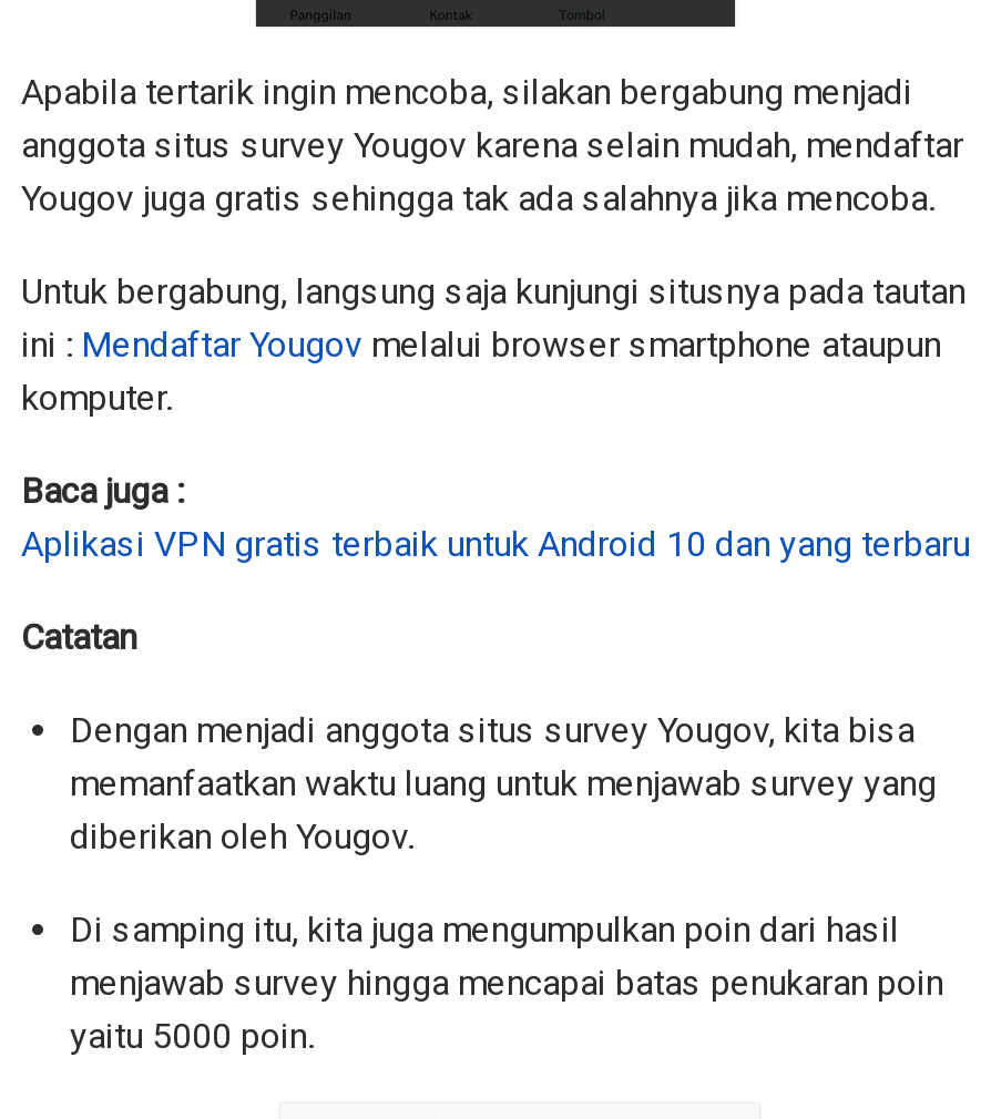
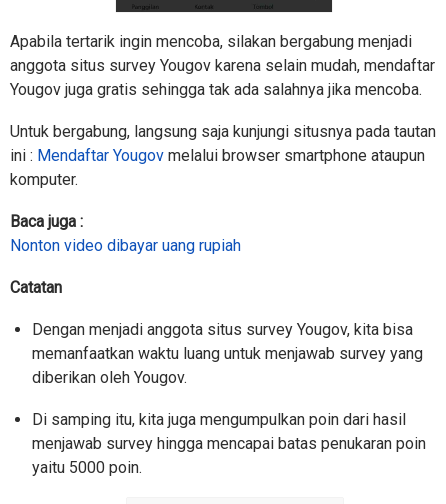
[21,522,970,565] Aplikasi VPN gratis terbaik untuk Android 10 dan yang terbaru -> [10,236,241,255] Nonton video dibayar uang rupiah

